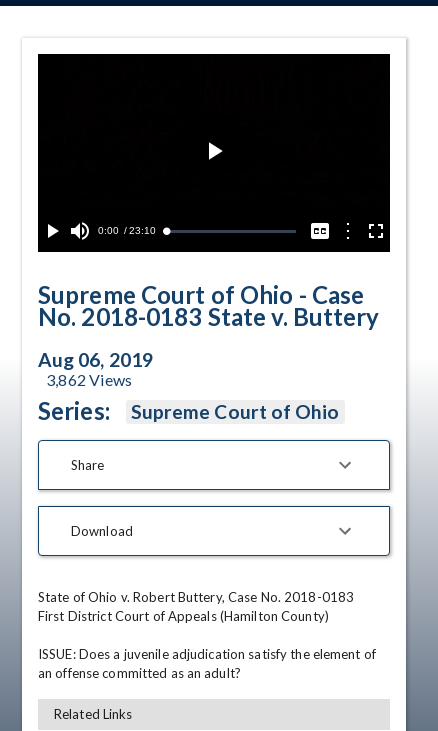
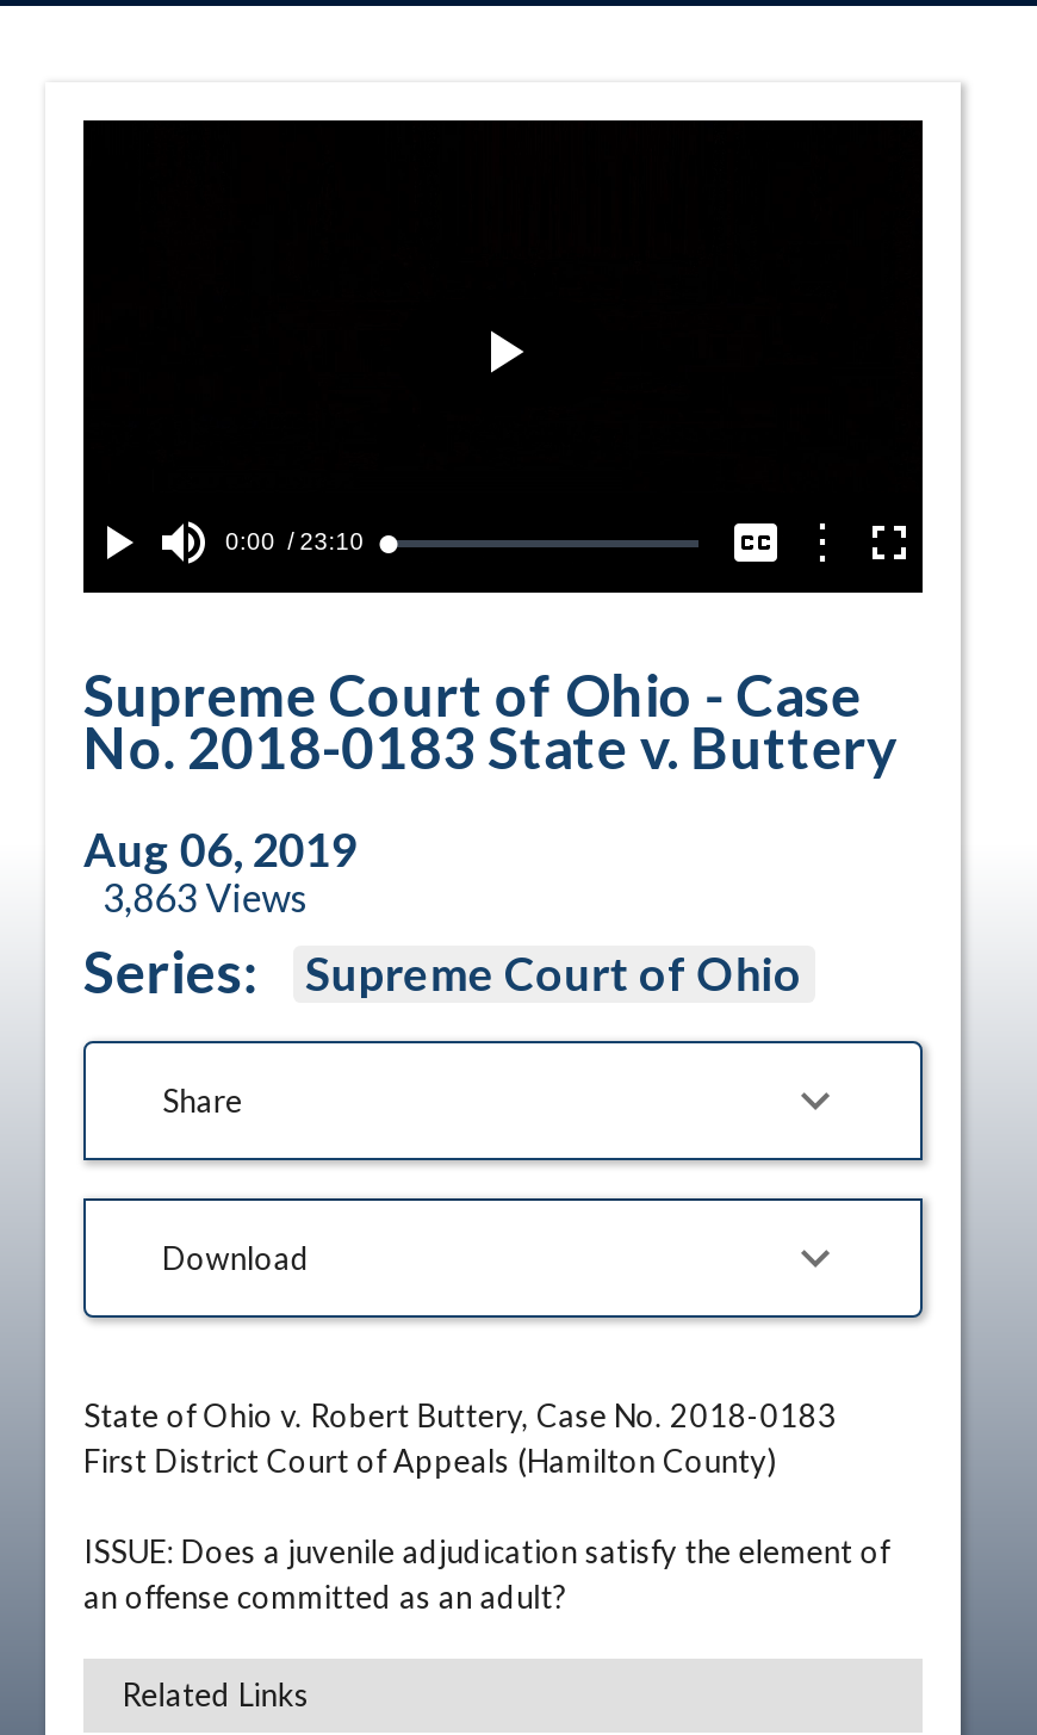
[46,370,132,389] 3,862 Views -> [103,874,308,919] 3,863 Views

